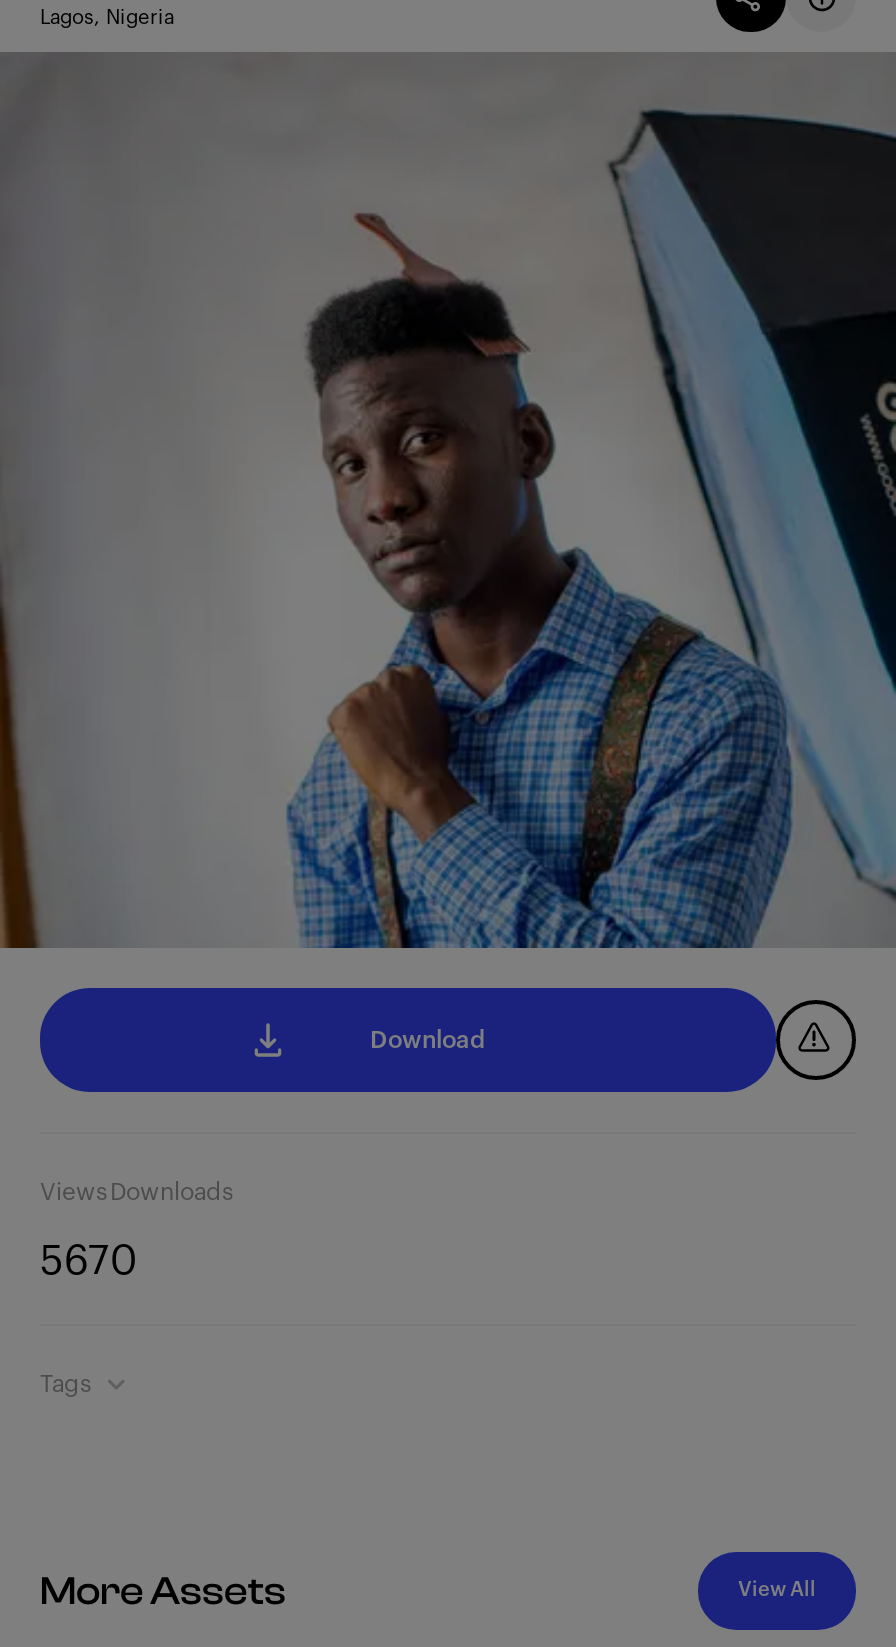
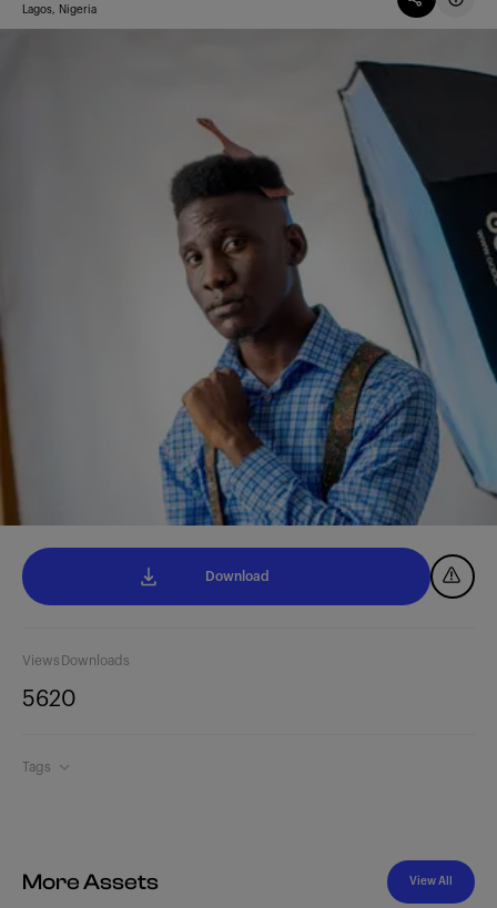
[40,1242,138,1282] 567 0 -> [22,688,77,711] 562 0

